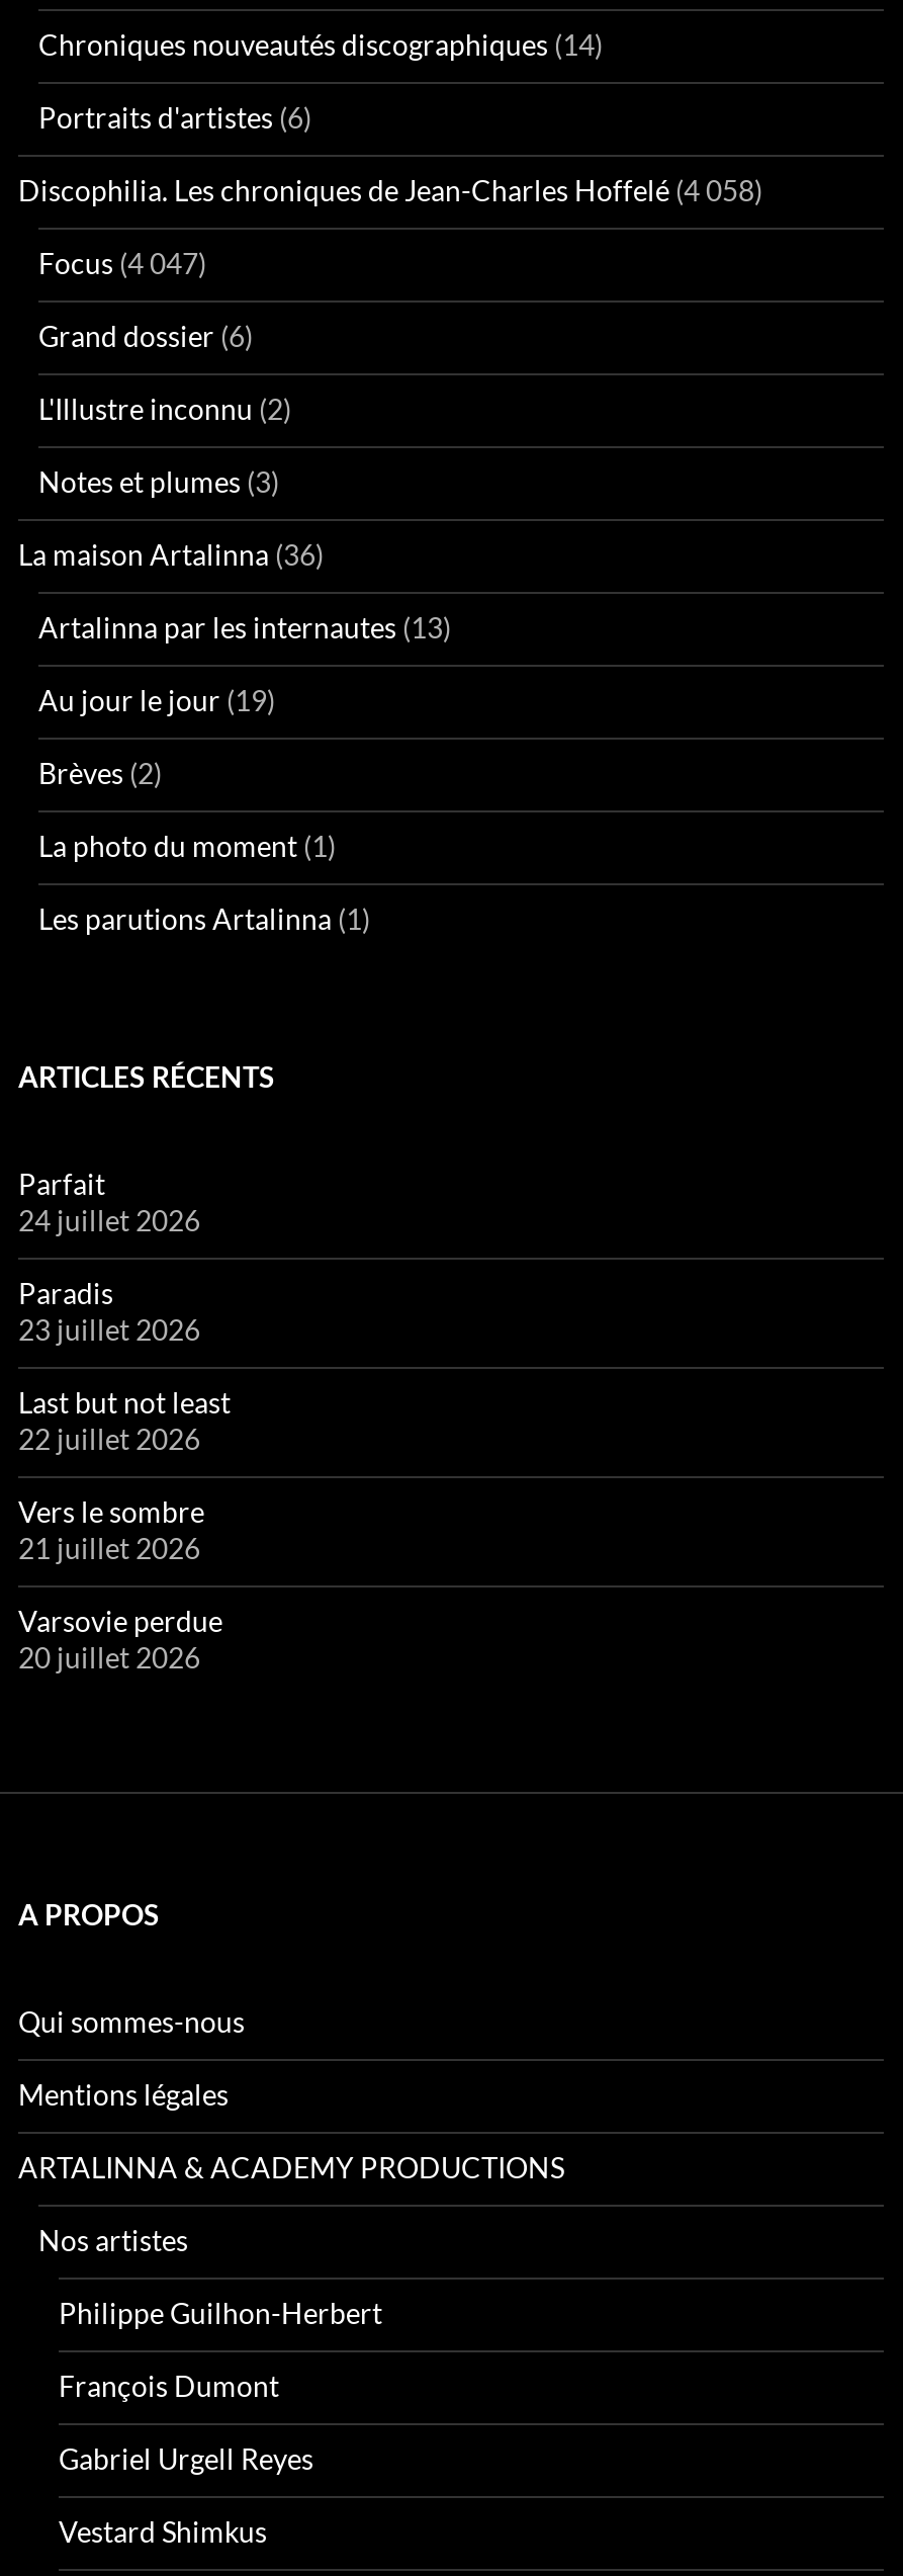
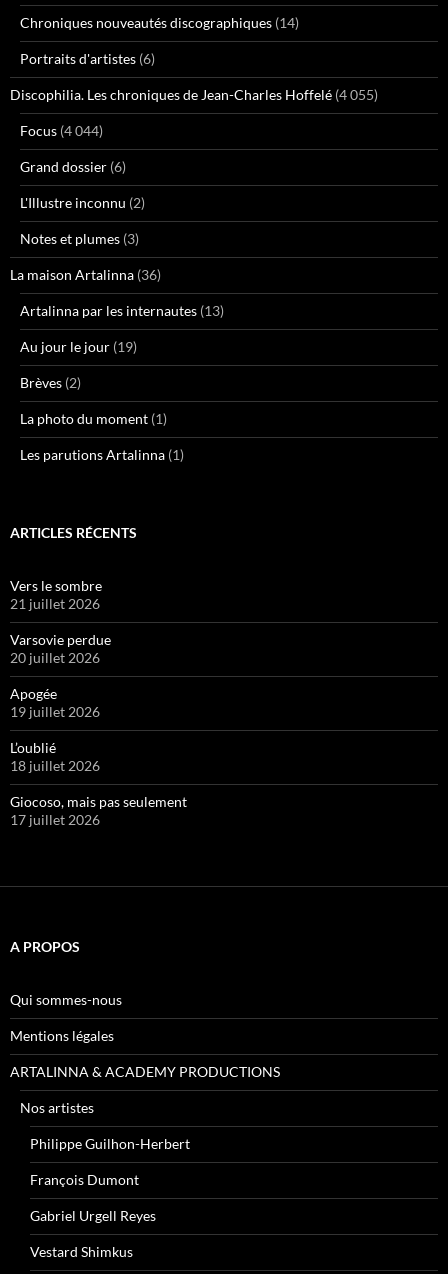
[18,172,762,206] Discophilia. Les chroniques de Jean-Charles Hoffelé (4 058) -> [10,86,378,103] Discophilia. Les chroniques de Jean-Charles Hoffelé (4 055)
[38,245,206,279] Focus (4 047) -> [20,122,103,139] Focus (4 044)
[18,1166,231,1455] Parfait | 24 juillet 2026 | Paradis | 23 juillet 2026 | Last but not least | 22 juillet 2026 -> none
moved [18,1493,222,1673] -> [10,577,111,666]: Vers le sombre | 21 juillet 2026 | Varsovie perdue | 20 juillet 2026
none -> [10,685,187,828] Apogée | 19 juillet 2026 | L’oublié | 18 juillet 2026 | Giocoso, mais pas seulement | 17 juillet 2026

